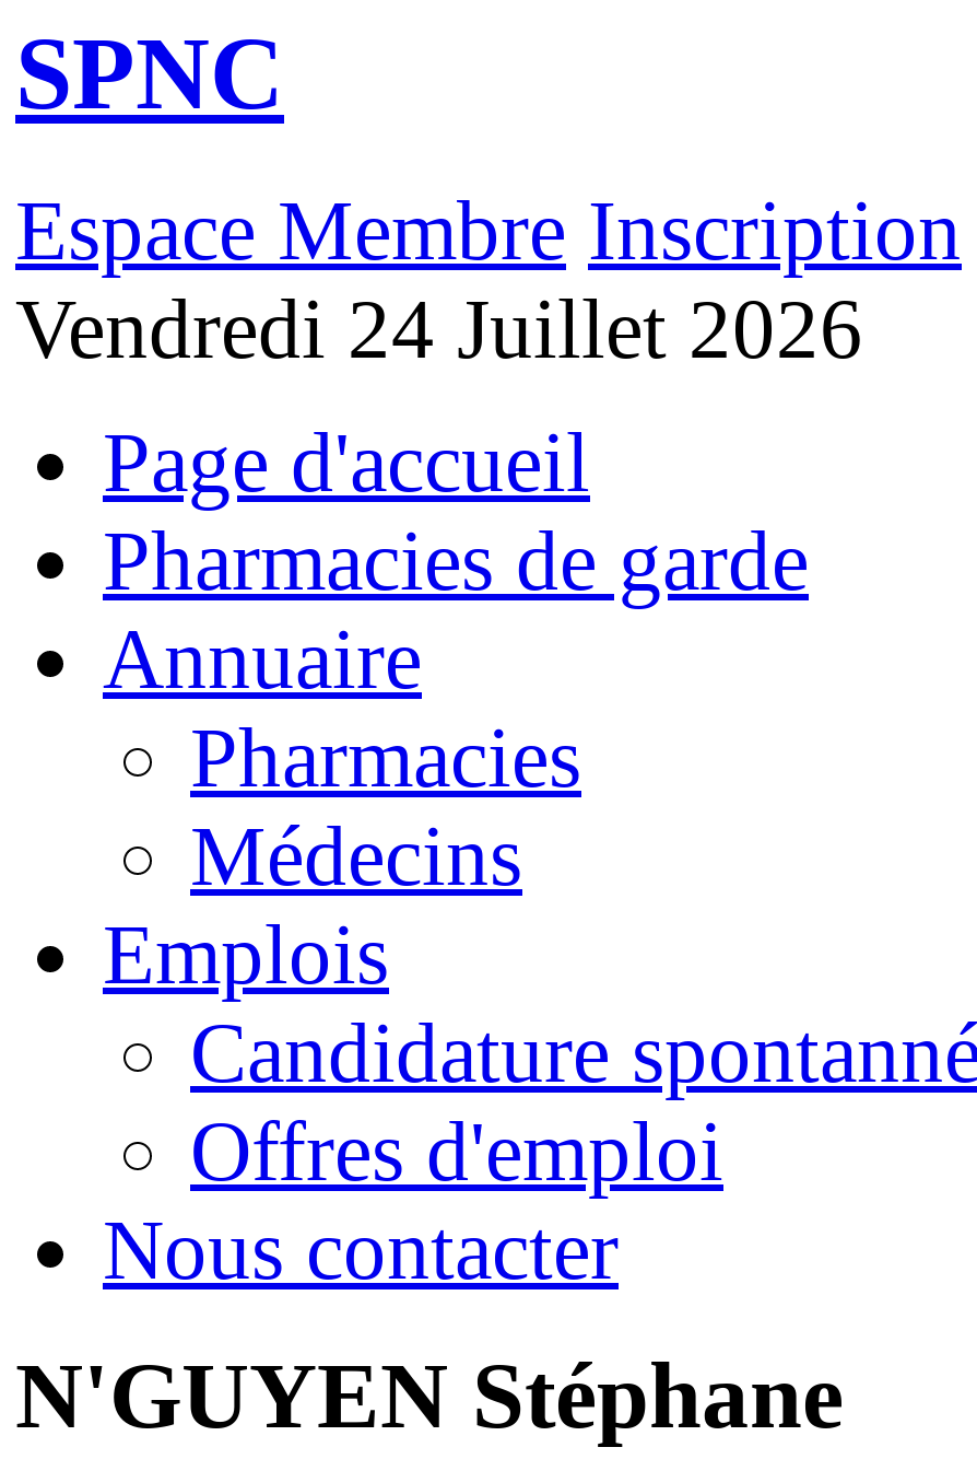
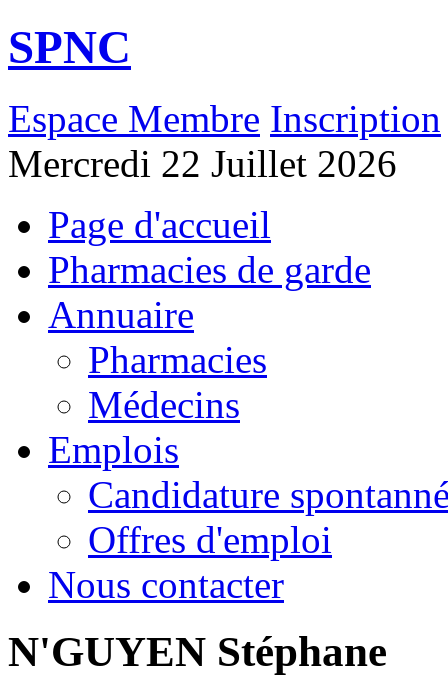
[15,281,863,375] Vendredi 24 Juillet 2026 -> [8,142,397,185] Mercredi 22 Juillet 2026

